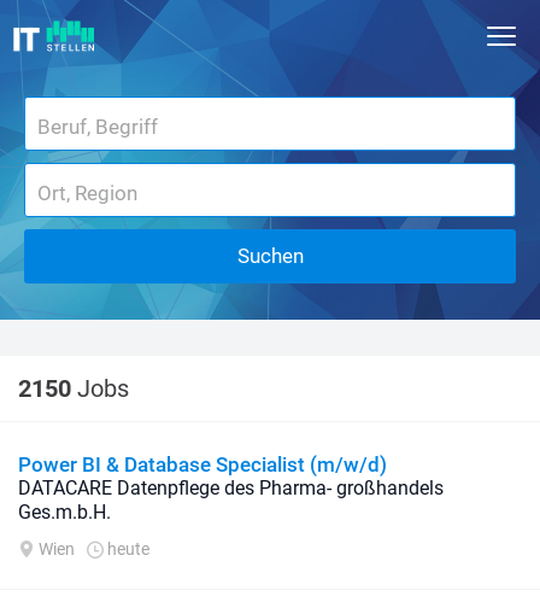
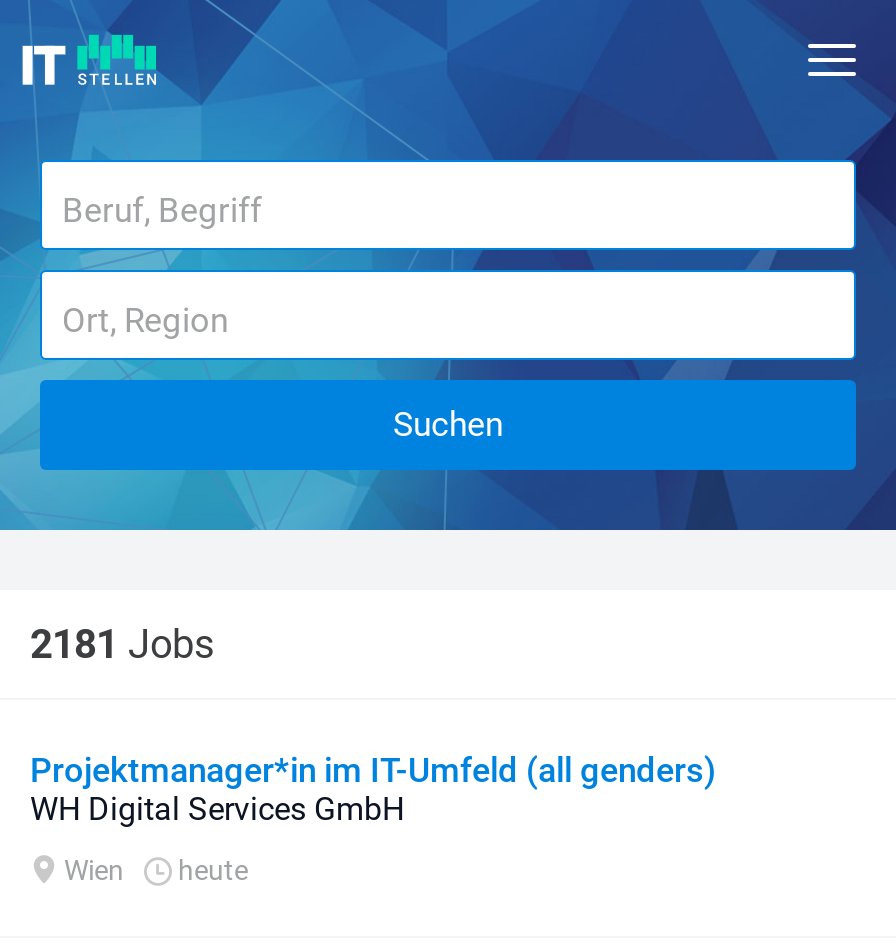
[18,374,129,403] 2150 Jobs -> [30,620,214,668] 2181 Jobs
[18,452,444,524] Power BI & Database Specialist (m/w/d) | DATACARE Datenpflege des Pharma- großhandels | Ges.m.b.H. -> [30,750,716,828] Projektmanager*in im IT-Umfeld (all genders) | WH Digital Services GmbH

